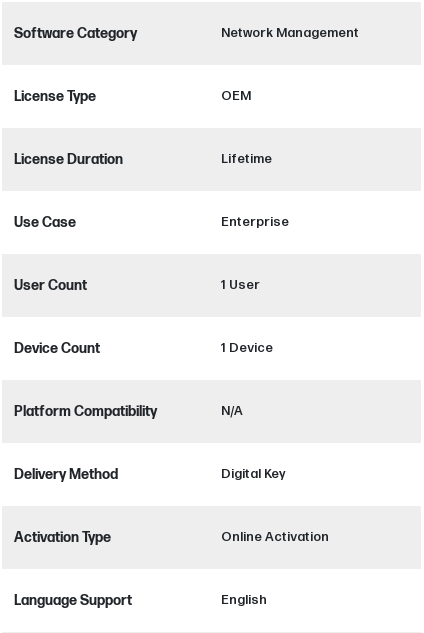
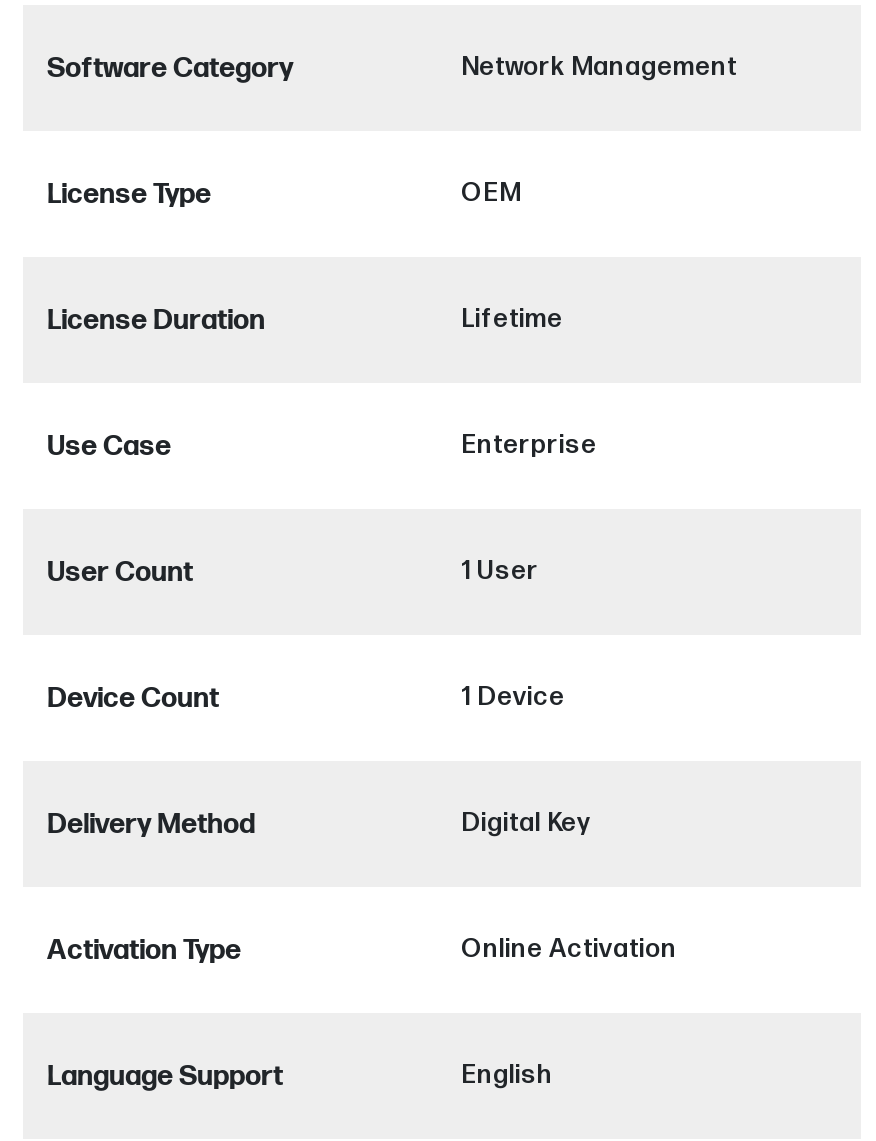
[14,403,243,420] Platform Compatibility | N/A -> none

